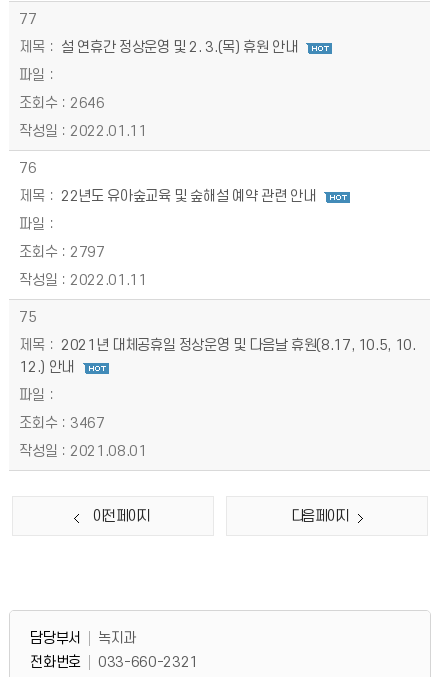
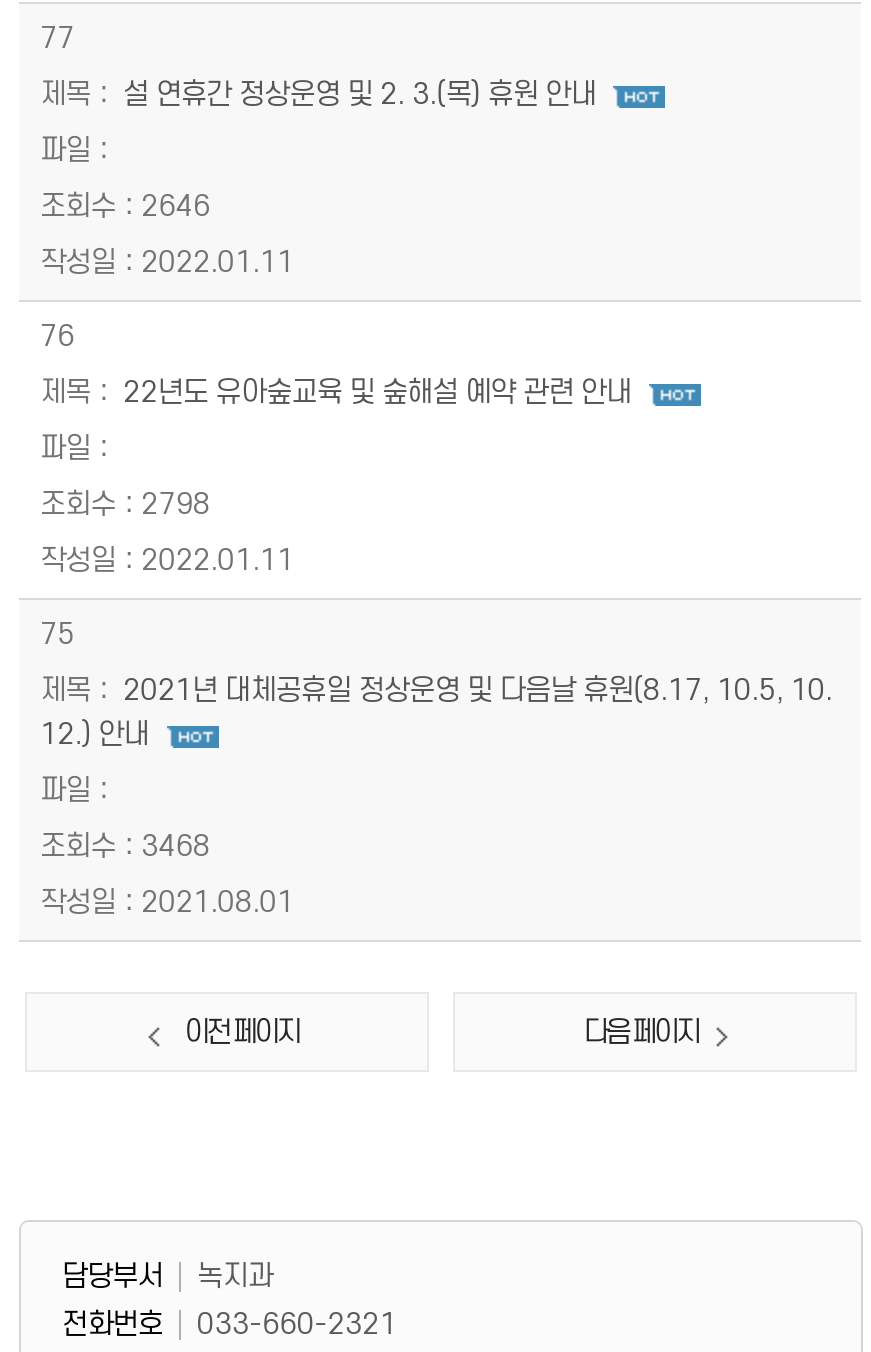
[70,244,105,261] 2797 -> [141,489,210,523] 2798
[70,415,105,432] 3467 -> [141,831,210,865] 3468

